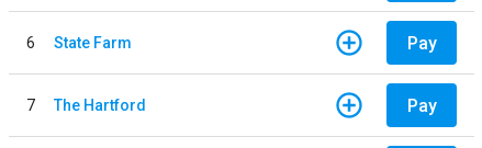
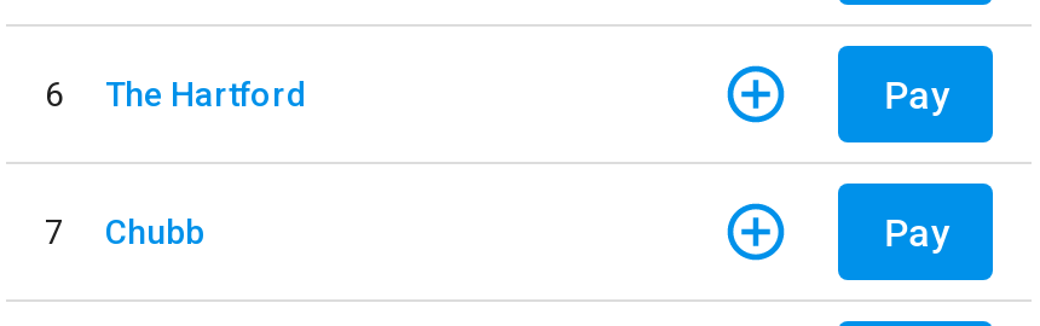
[54,33,132,51] State Farm -> none
moved [54,96,146,113] -> [105,74,308,112]: The Hartford
none -> [105,211,204,250] Chubb

